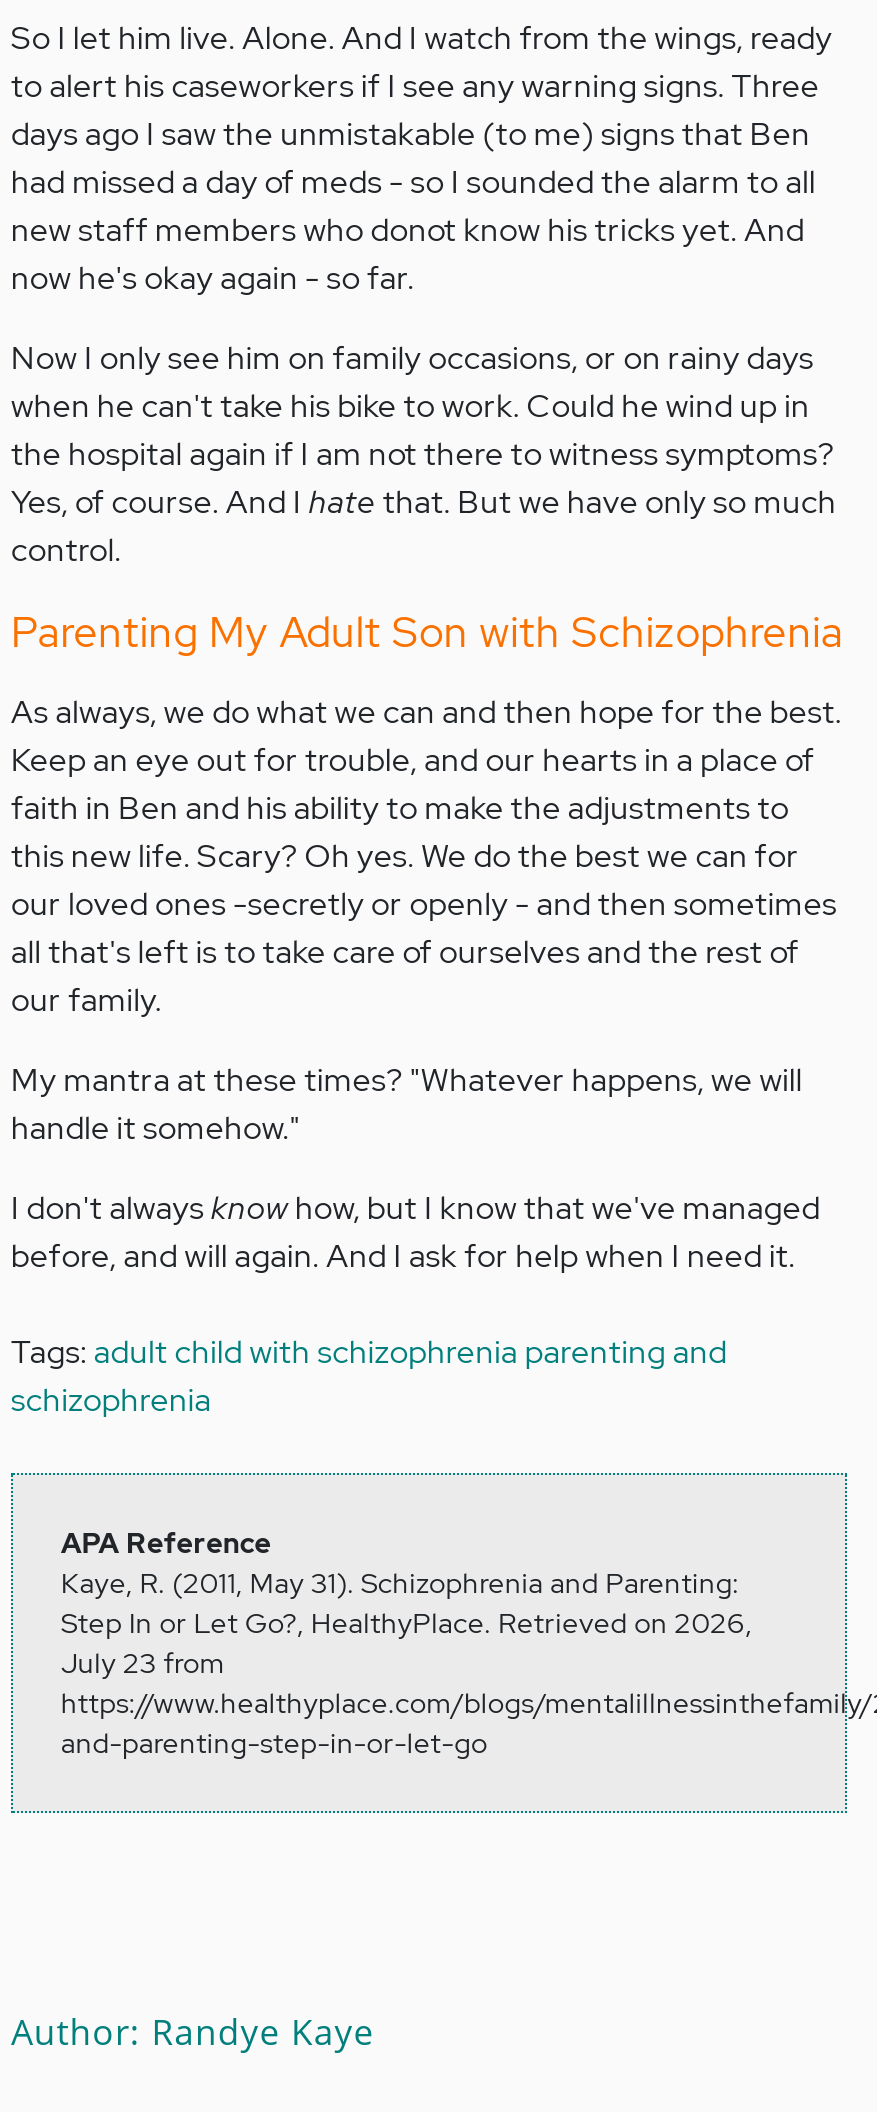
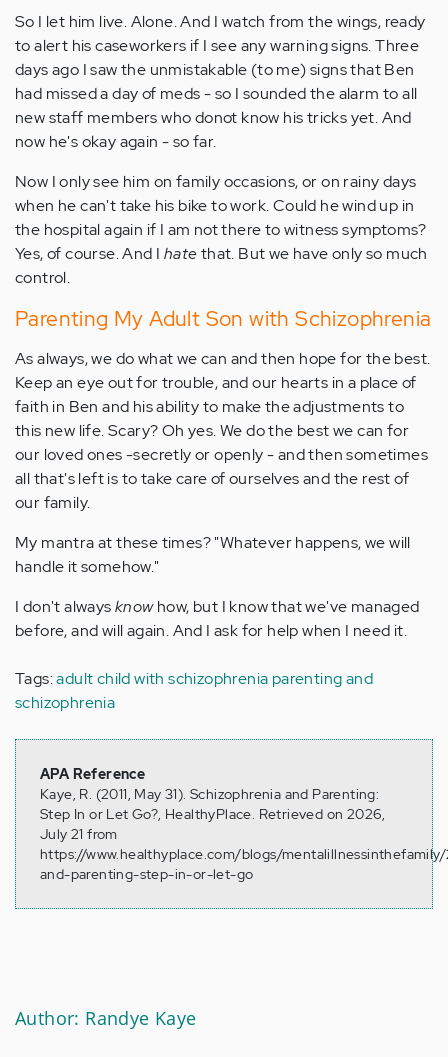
[61,1645,225,1681] July 23 from -> [40,825,118,843] July 21 from

